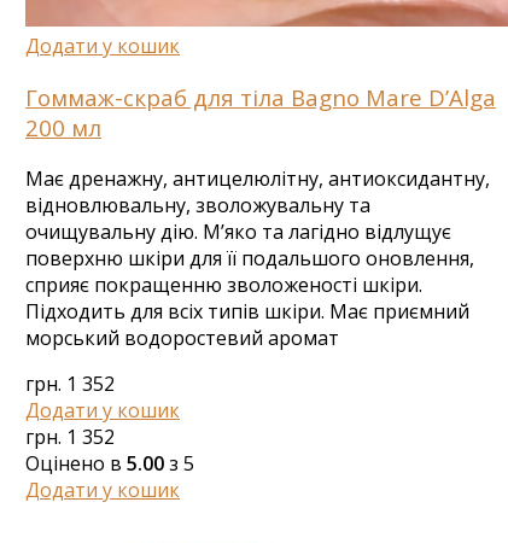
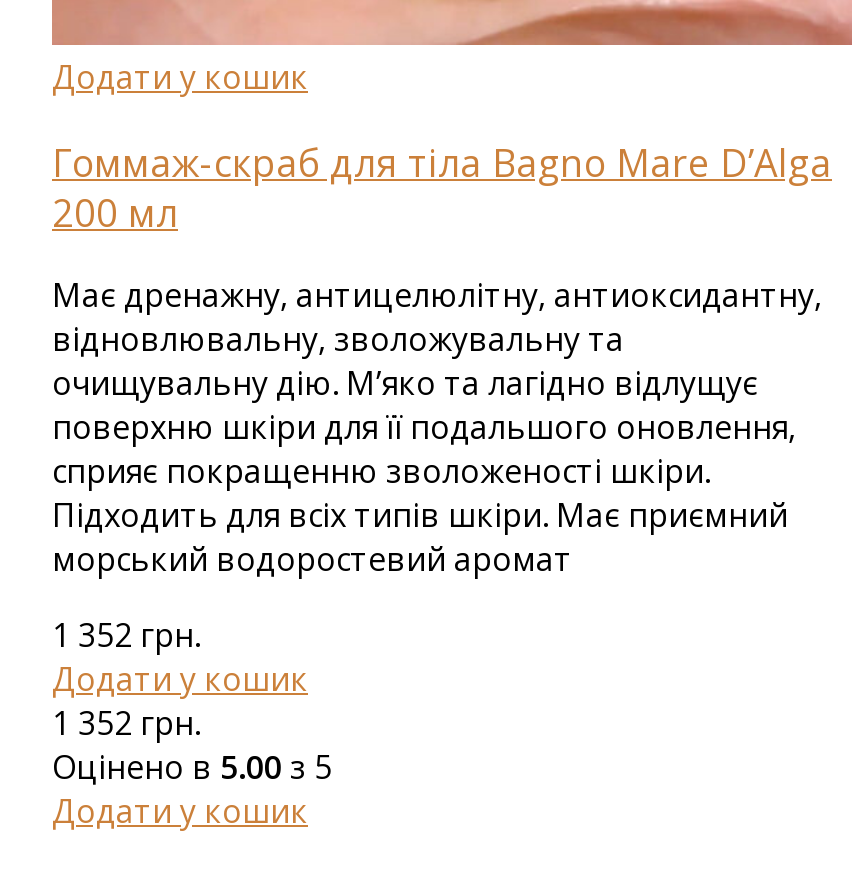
[25,370,115,397] грн. 1 352 -> [52,614,200,658] 1 352 грн.
[25,423,115,450] грн. 1 352 -> [52,702,200,746] 1 352 грн.

